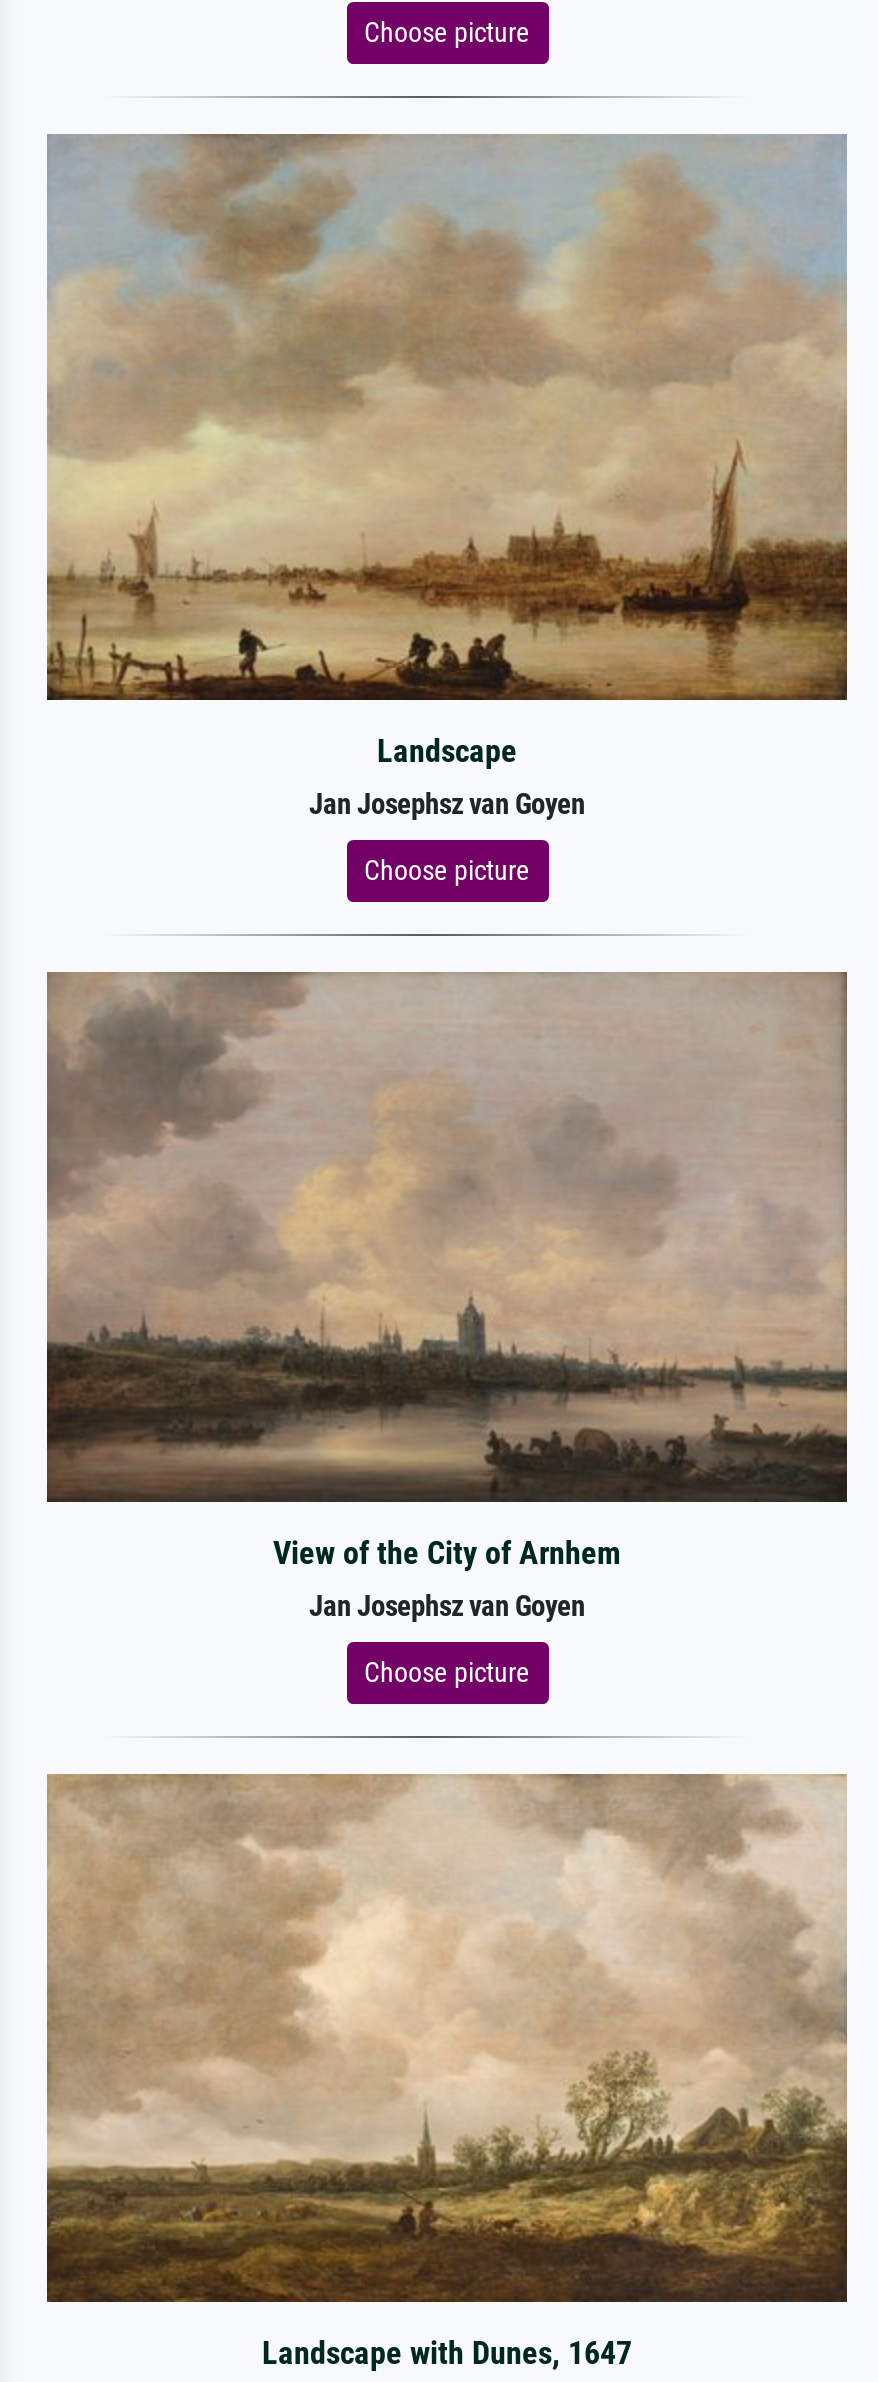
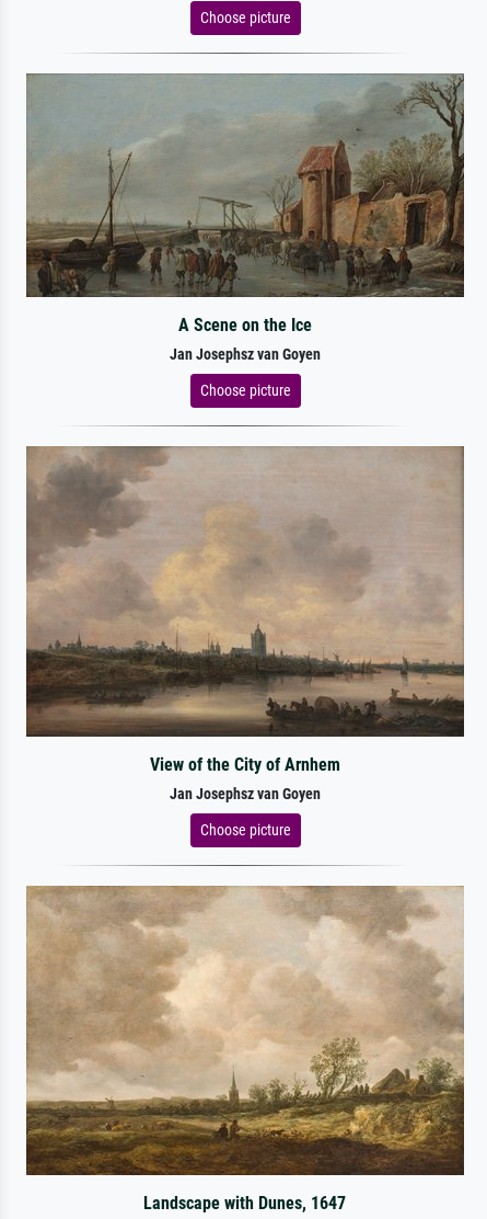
[45,134,849,770] [image] | Landscape -> [26,73,464,335] [image] | A Scene on the Ice

